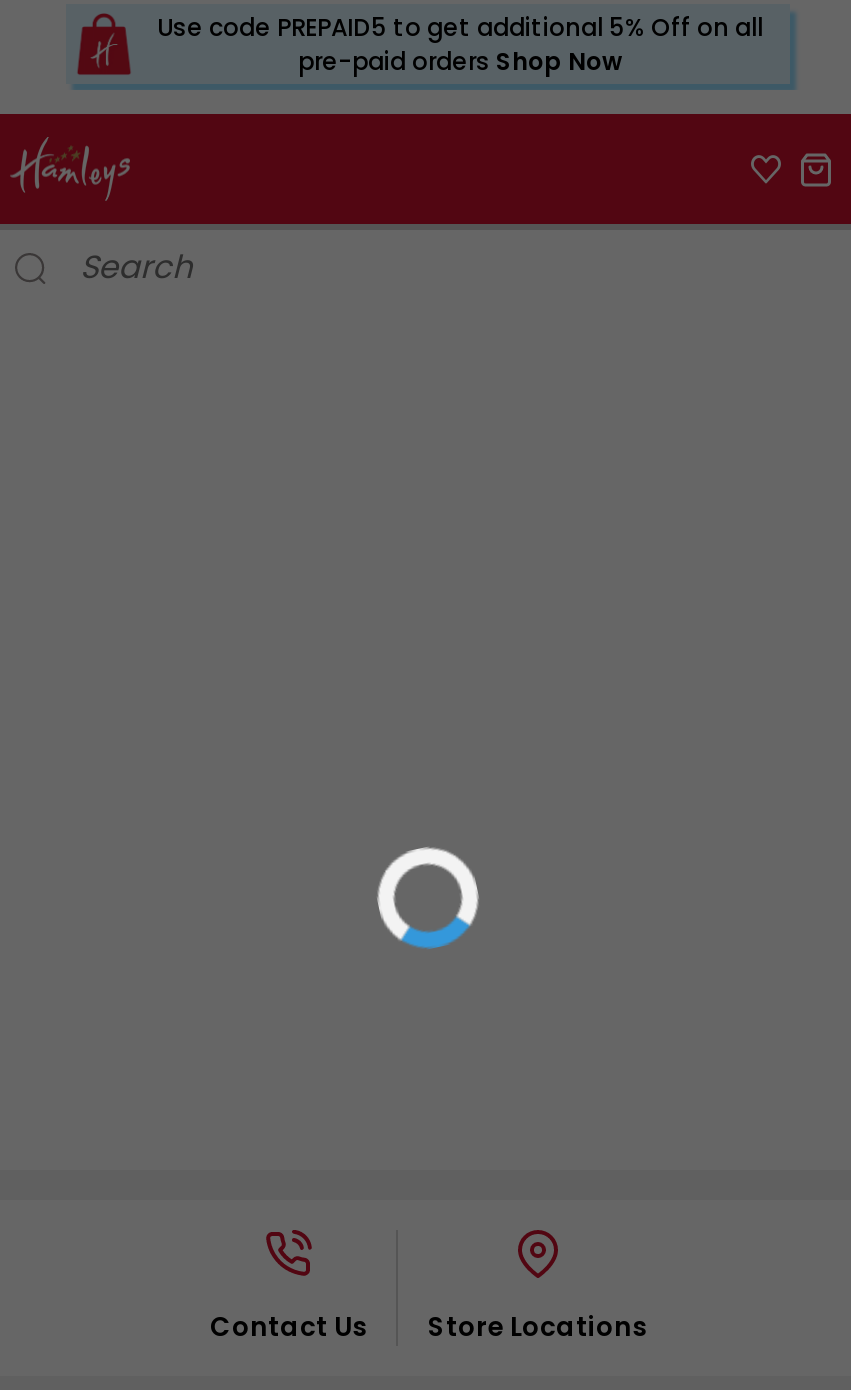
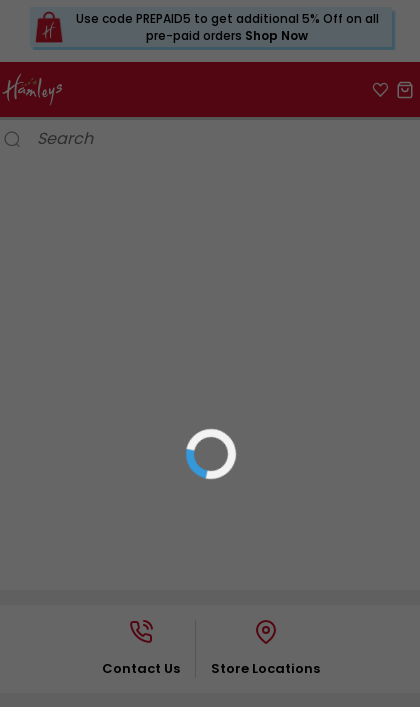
[374,886,472,950] [image] -> [185,448,233,481] [image]

